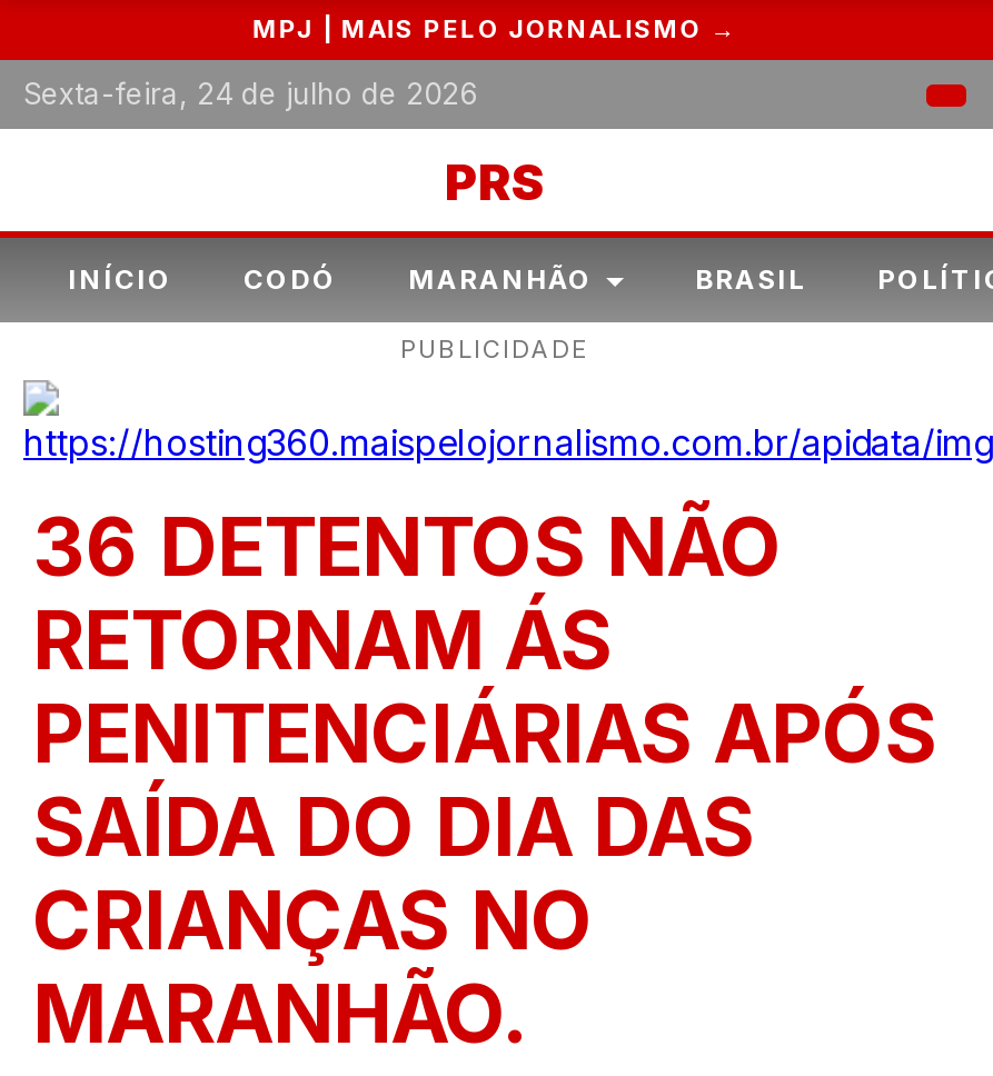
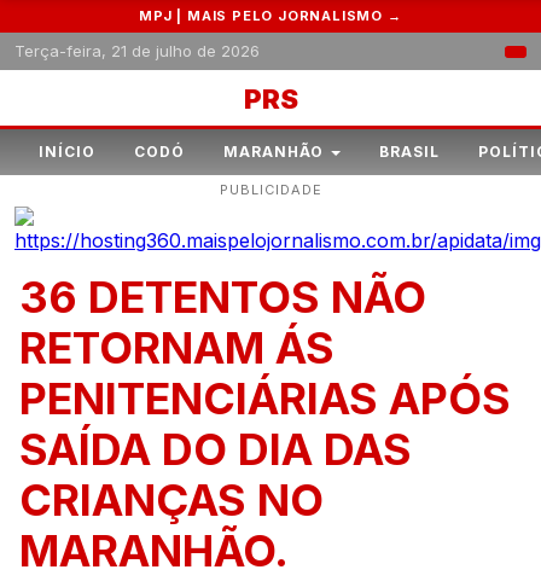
[23,76,477,111] Sexta-feira, 24 de julho de 2026 -> [14,41,260,60] Terça-feira, 21 de julho de 2026

